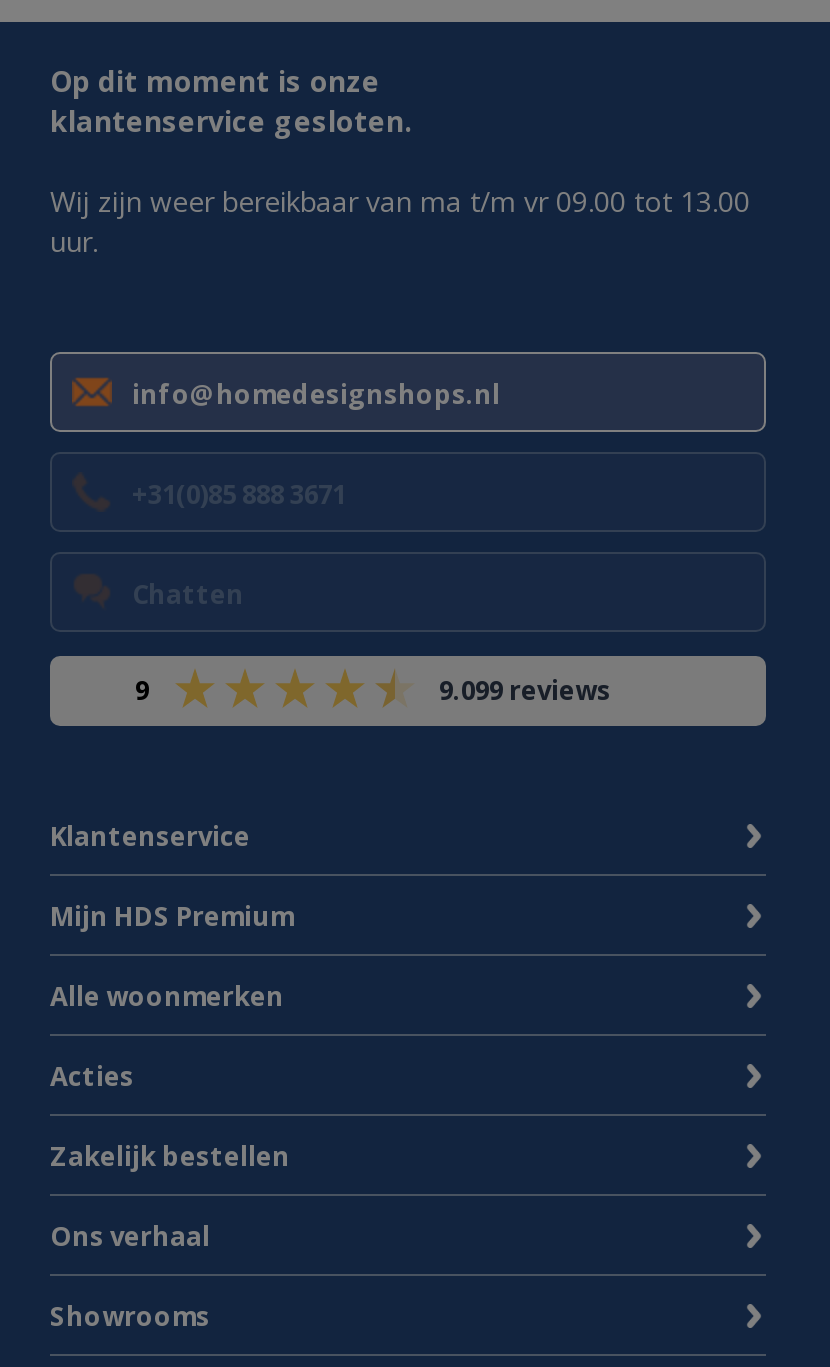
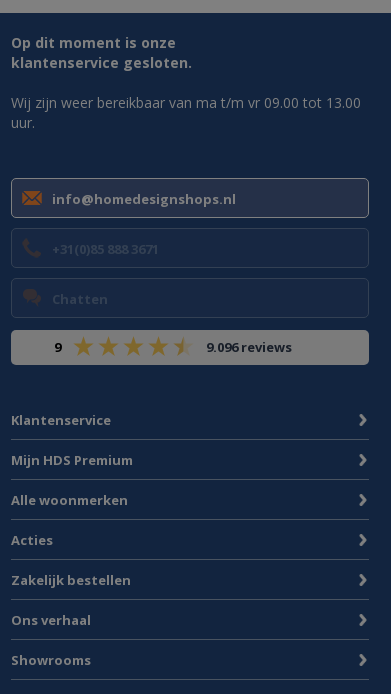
[439,672,611,708] 9.099 reviews -> [205,338,291,356] 9.096 reviews

